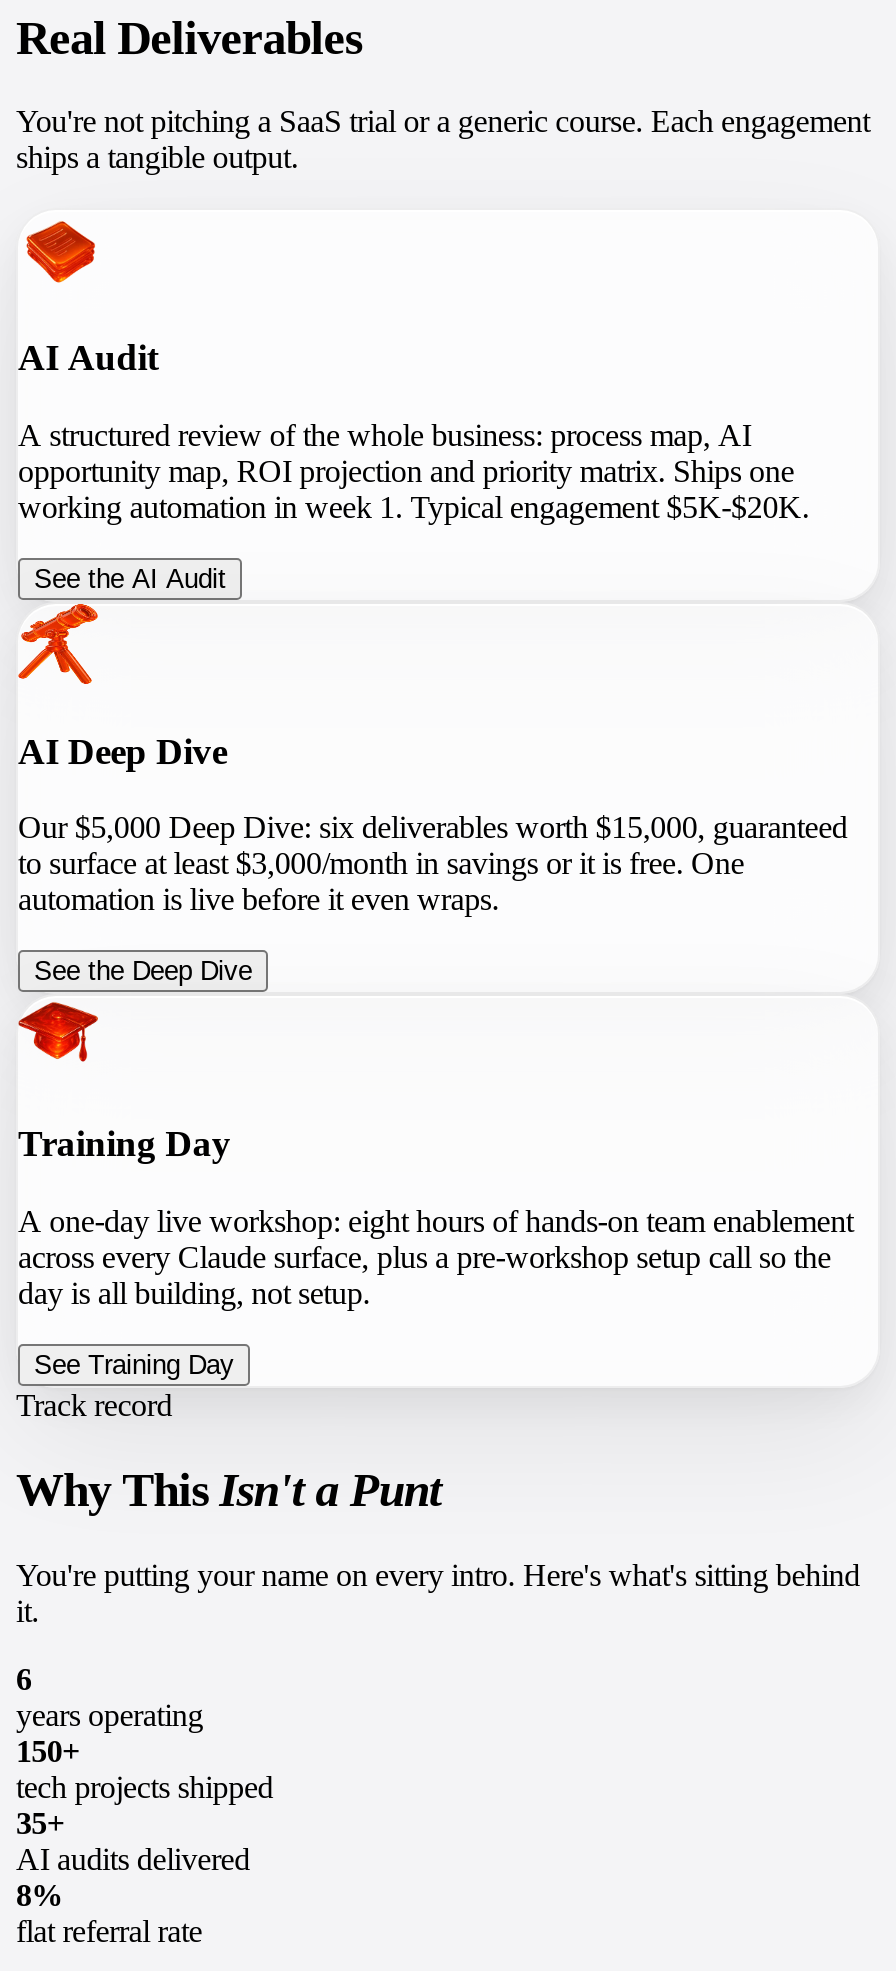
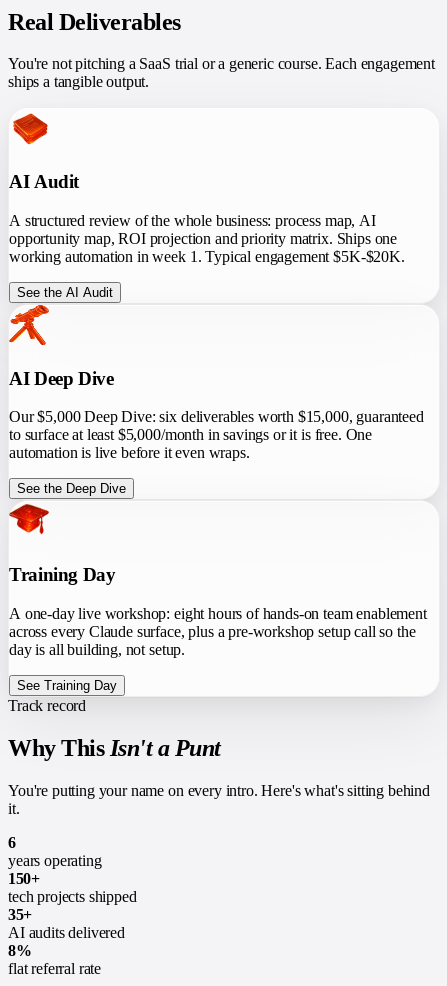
[18,847,744,881] to surface at least $3,000/month in savings or it is free. One -> [9,426,372,443] to surface at least $5,000/month in savings or it is free. One

